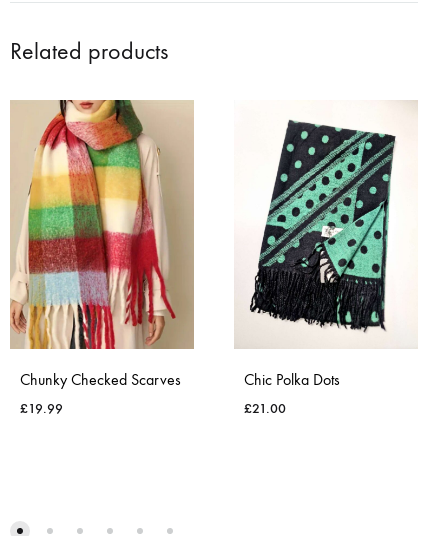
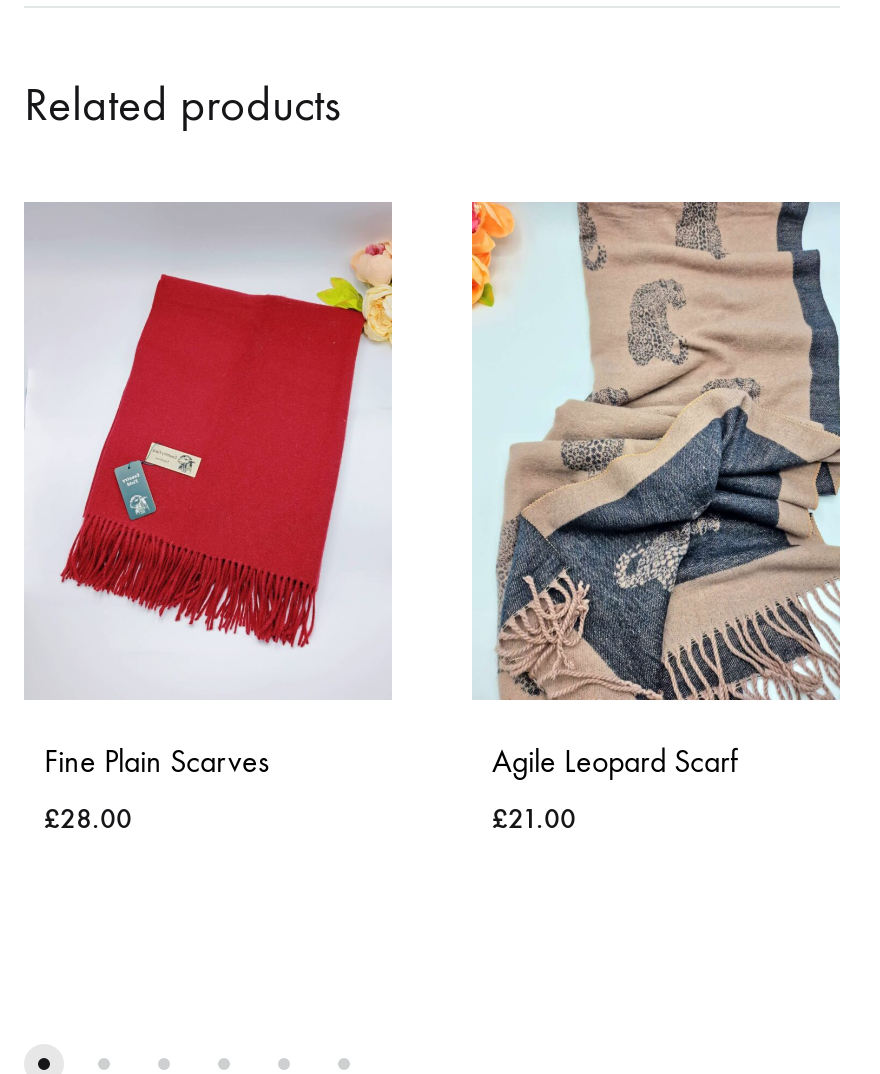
[10,99,194,389] [image] | Chunky Checked Scarves -> [26,202,392,780] [image] | Fine Plain Scarves
[234,100,418,389] [image] | Chic Polka Dots -> [470,200,842,780] [image] | Agile Leopard Scarf
[20,400,63,417] £19.99 -> [44,802,132,836] £28.00

